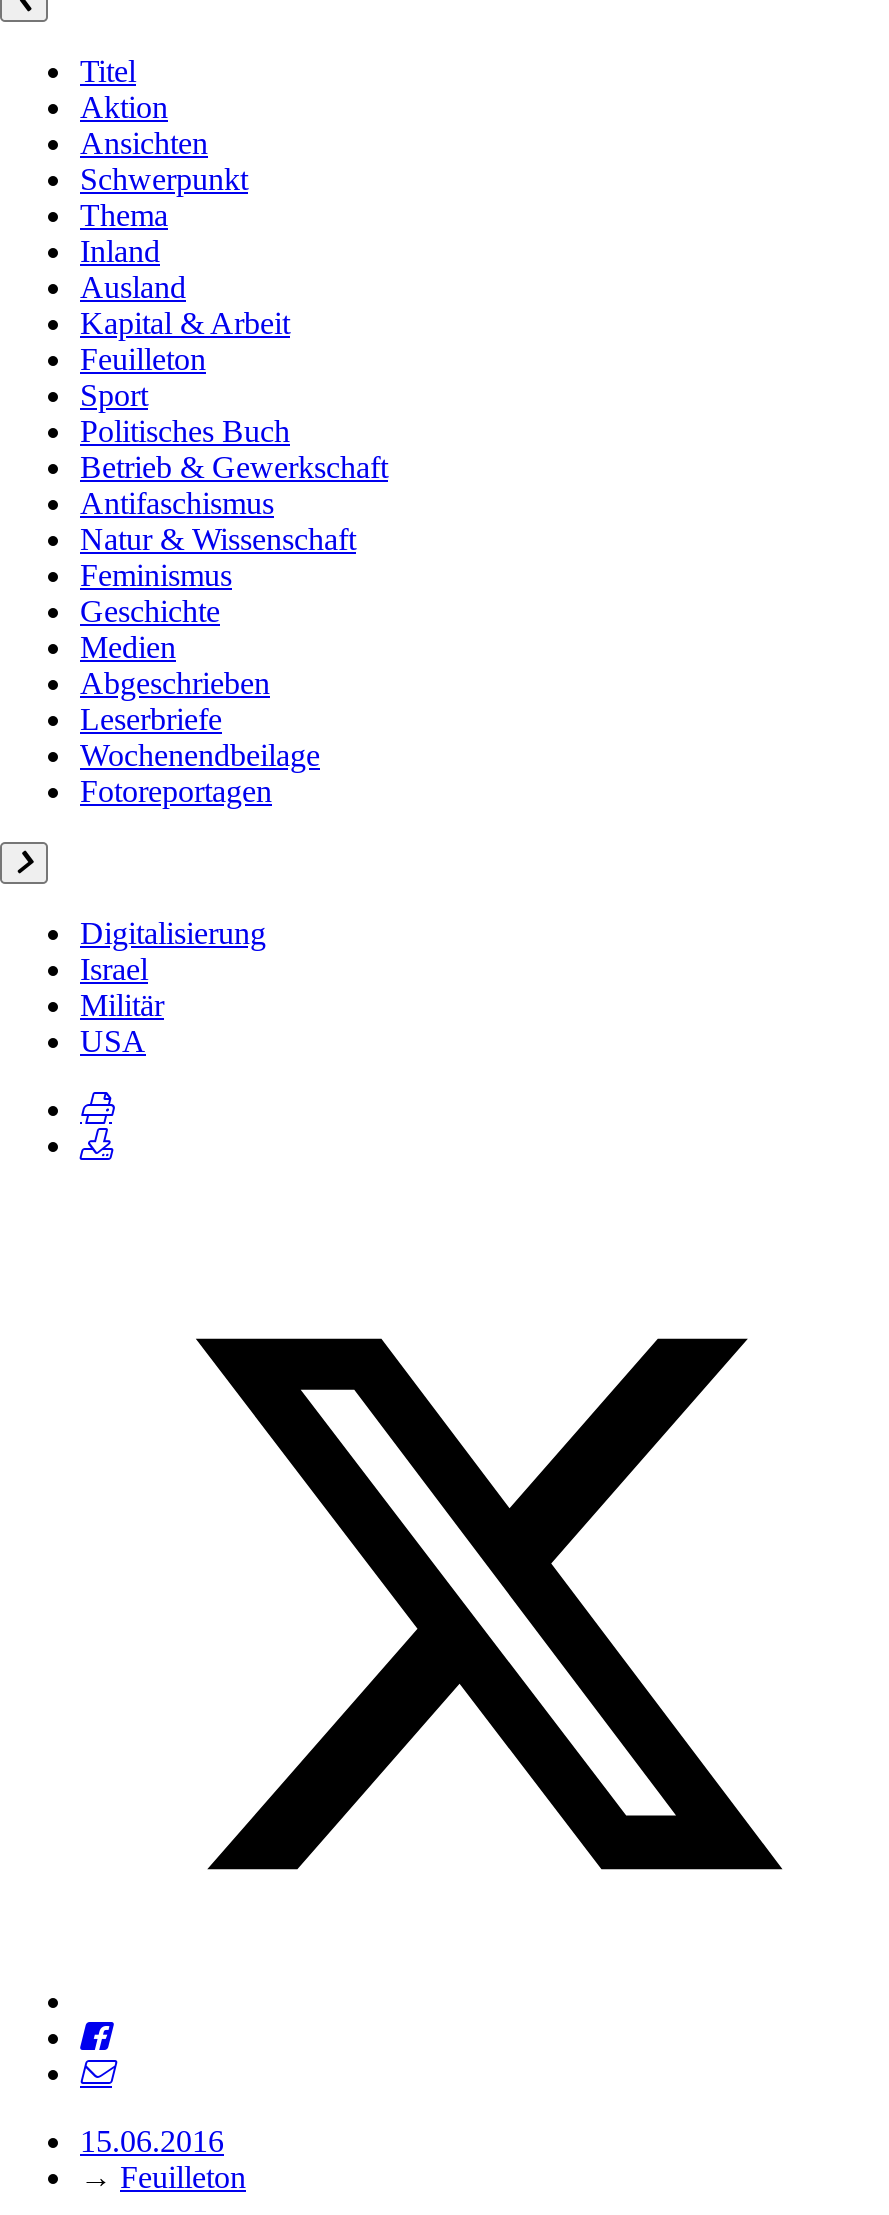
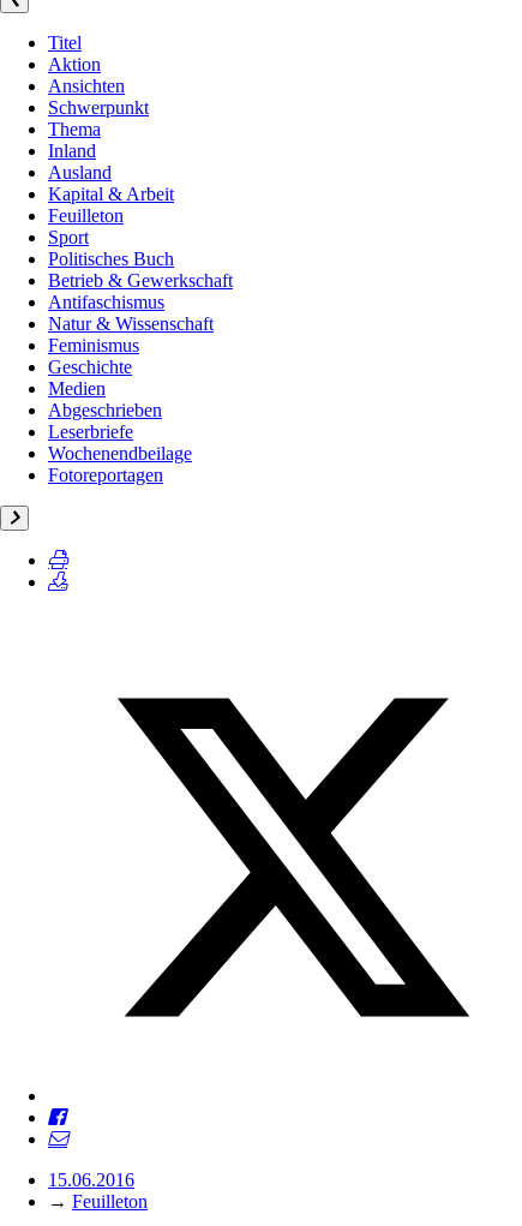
[80,916,266,1058] Digitalisierung | Israel | Militär | USA -> none

